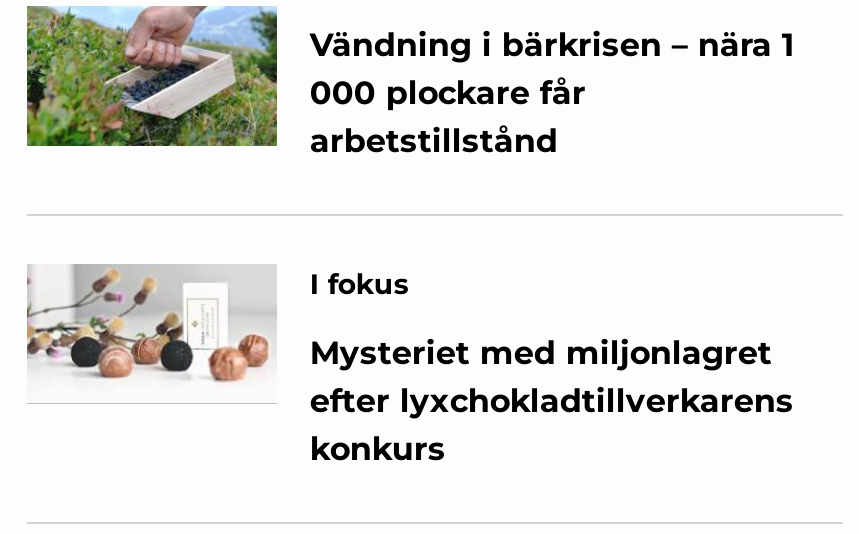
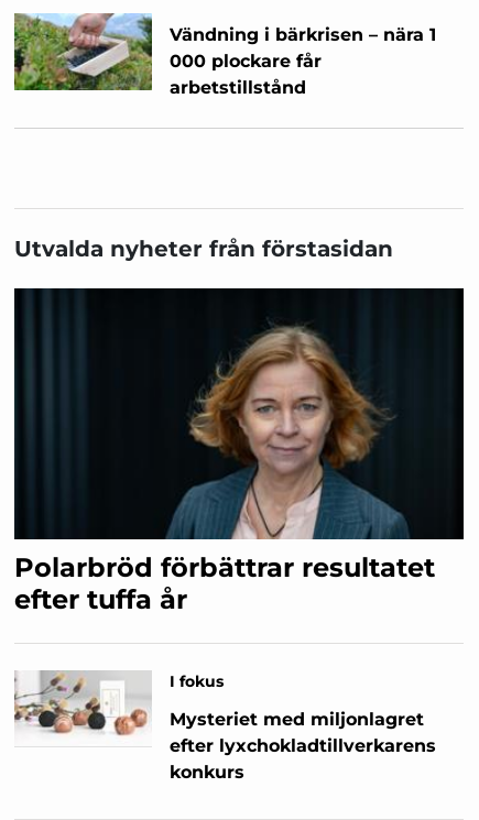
none -> [13,287,465,615] [image] | Polarbröd förbättrar resultatet | efter tuffa år
none -> [14,235,393,262] Utvalda nyheter från förstasidan

